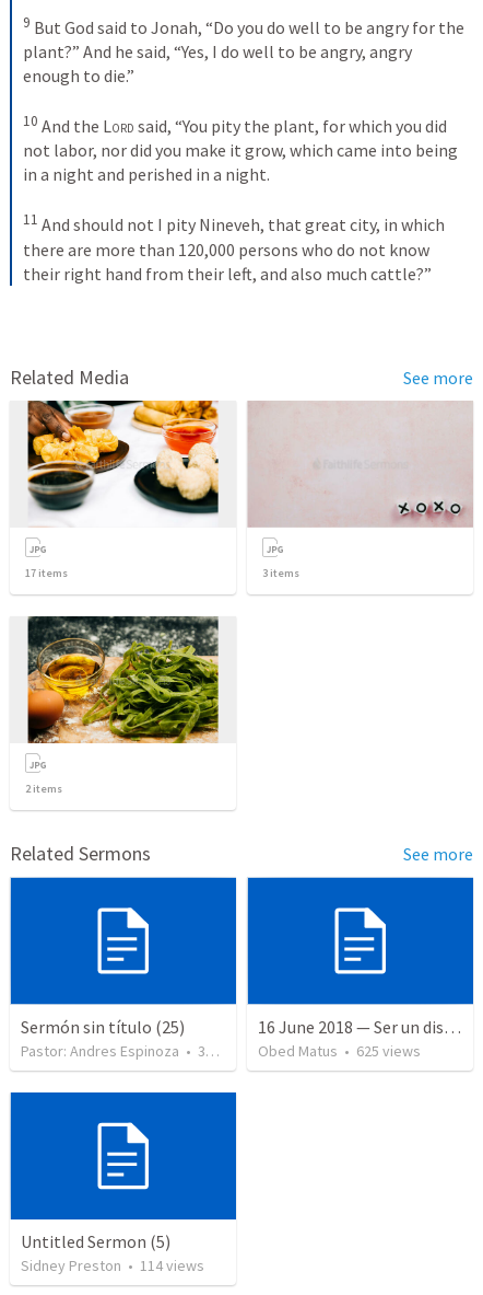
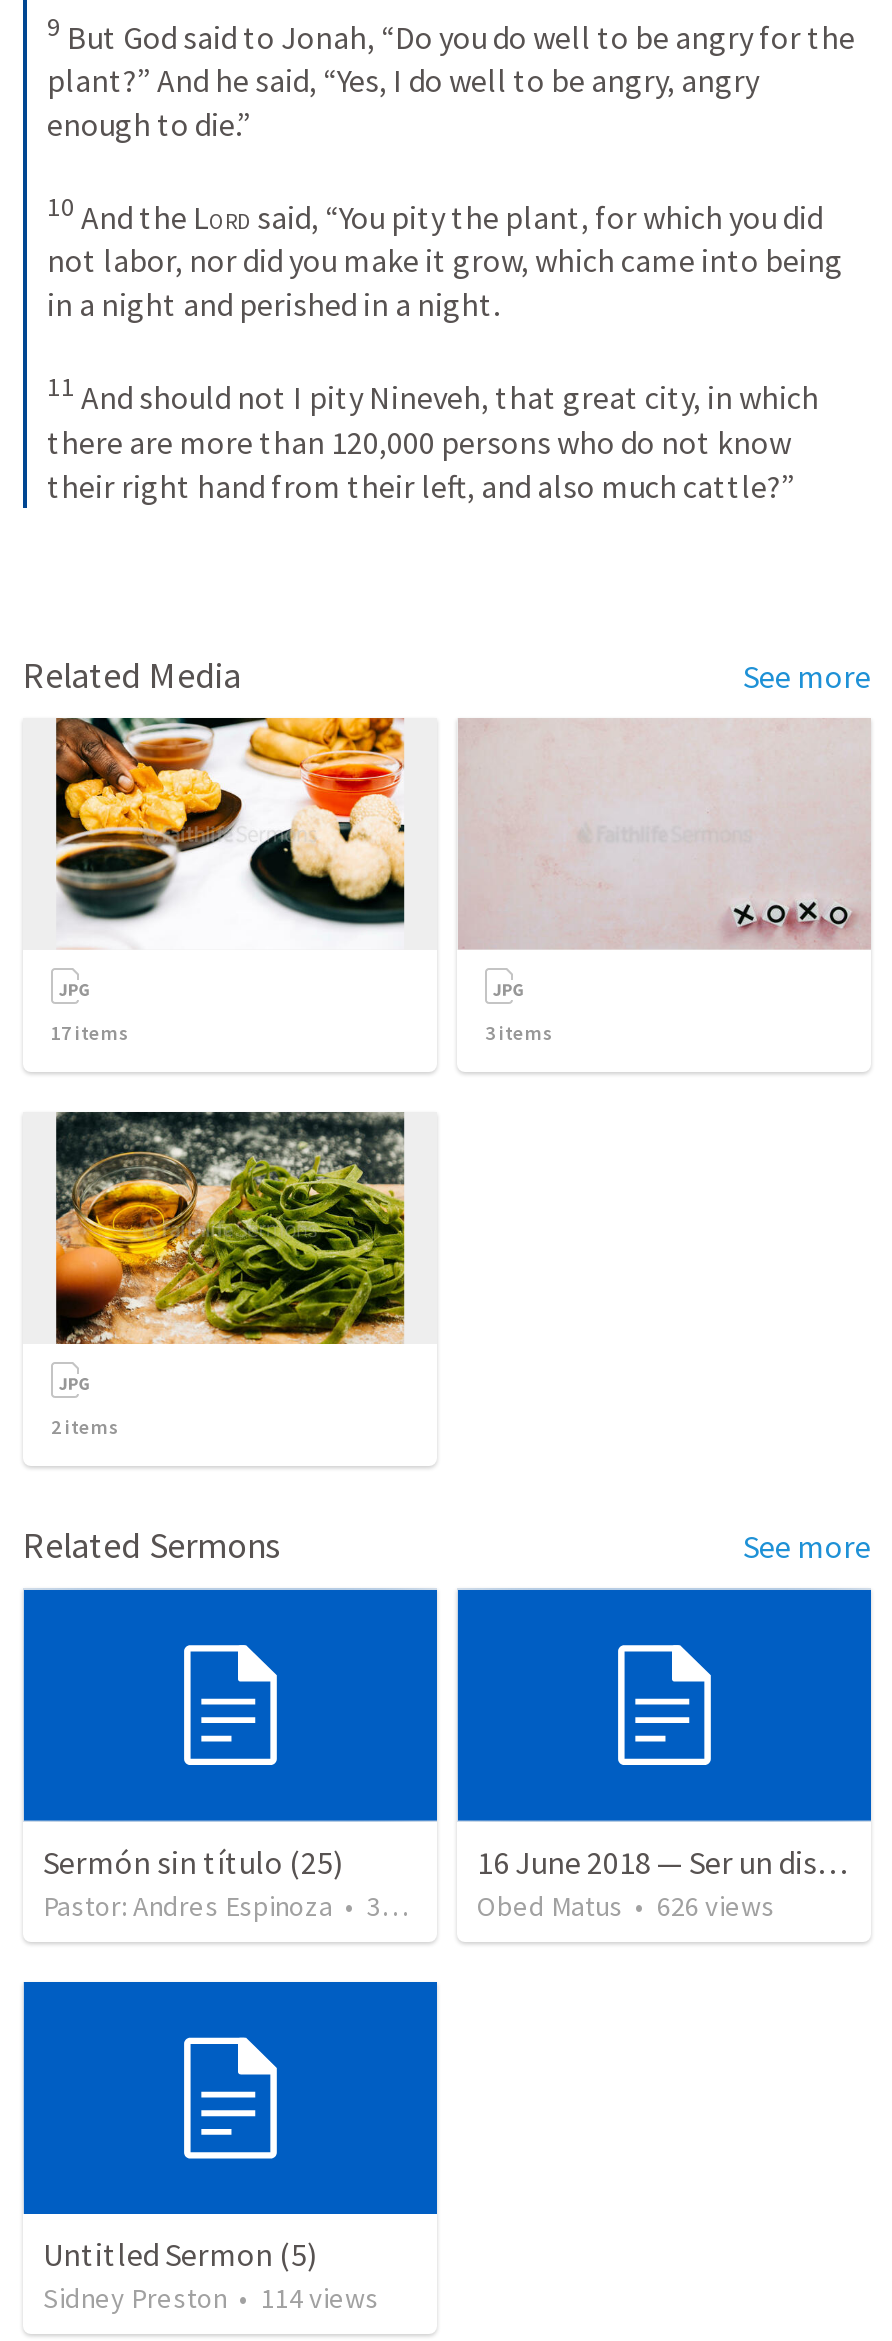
[258,1041,421,1061] Obed Matus • 625 views -> [477,1888,775,1924] Obed Matus • 626 views

